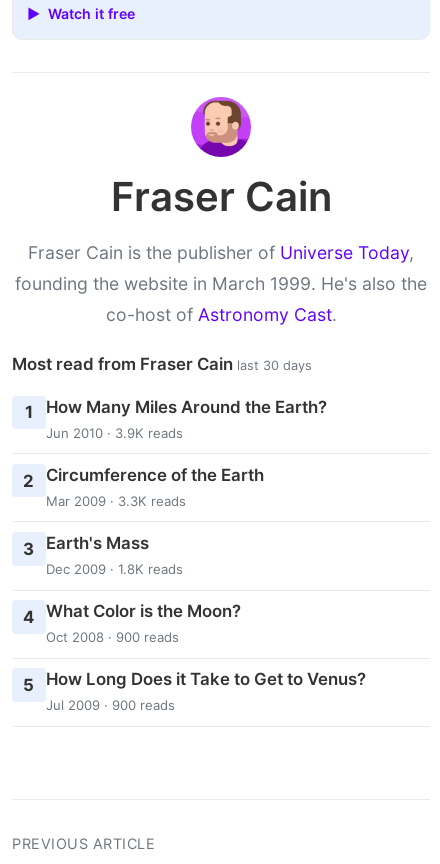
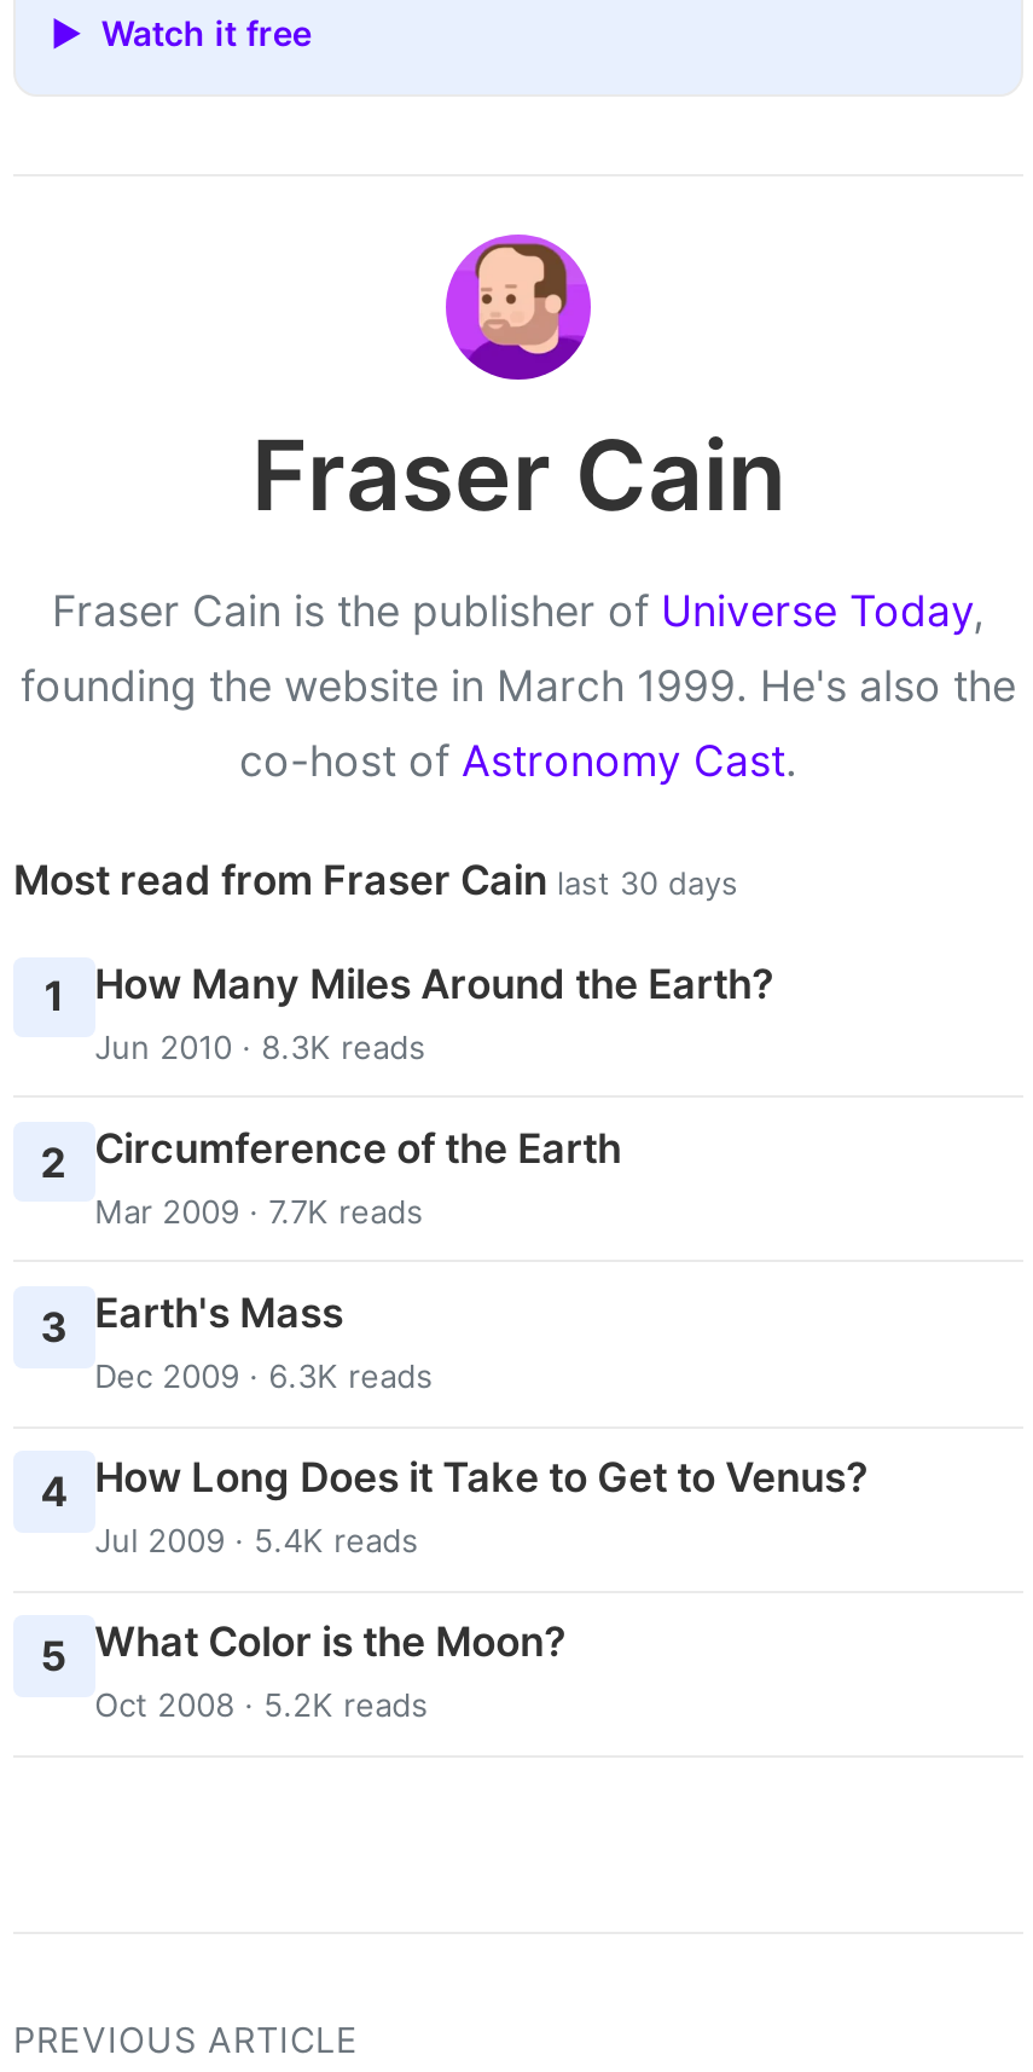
[46,424,183,440] Jun 2010 · 3.9K reads -> [94,1026,426,1065] Jun 2010 · 8.3K reads
[46,493,186,509] Mar 2009 · 3.3K reads -> [94,1191,423,1230] Mar 2009 · 7.7K reads
[46,561,183,577] Dec 2009 · 1.8K reads -> [94,1356,433,1395] Dec 2009 · 6.3K reads
[23,601,241,645] 4 What Color is the Moon? | Oct 2008 · 900 reads -> [41,1453,868,1560] 4 How Long Does it Take to Get to Venus? | Jul 2009 · 5.4K reads
[23,669,366,713] 5 How Long Does it Take to Get to Venus? | Jul 2009 · 900 reads -> [41,1618,566,1725] 5 What Color is the Moon? | Oct 2008 · 5.2K reads

